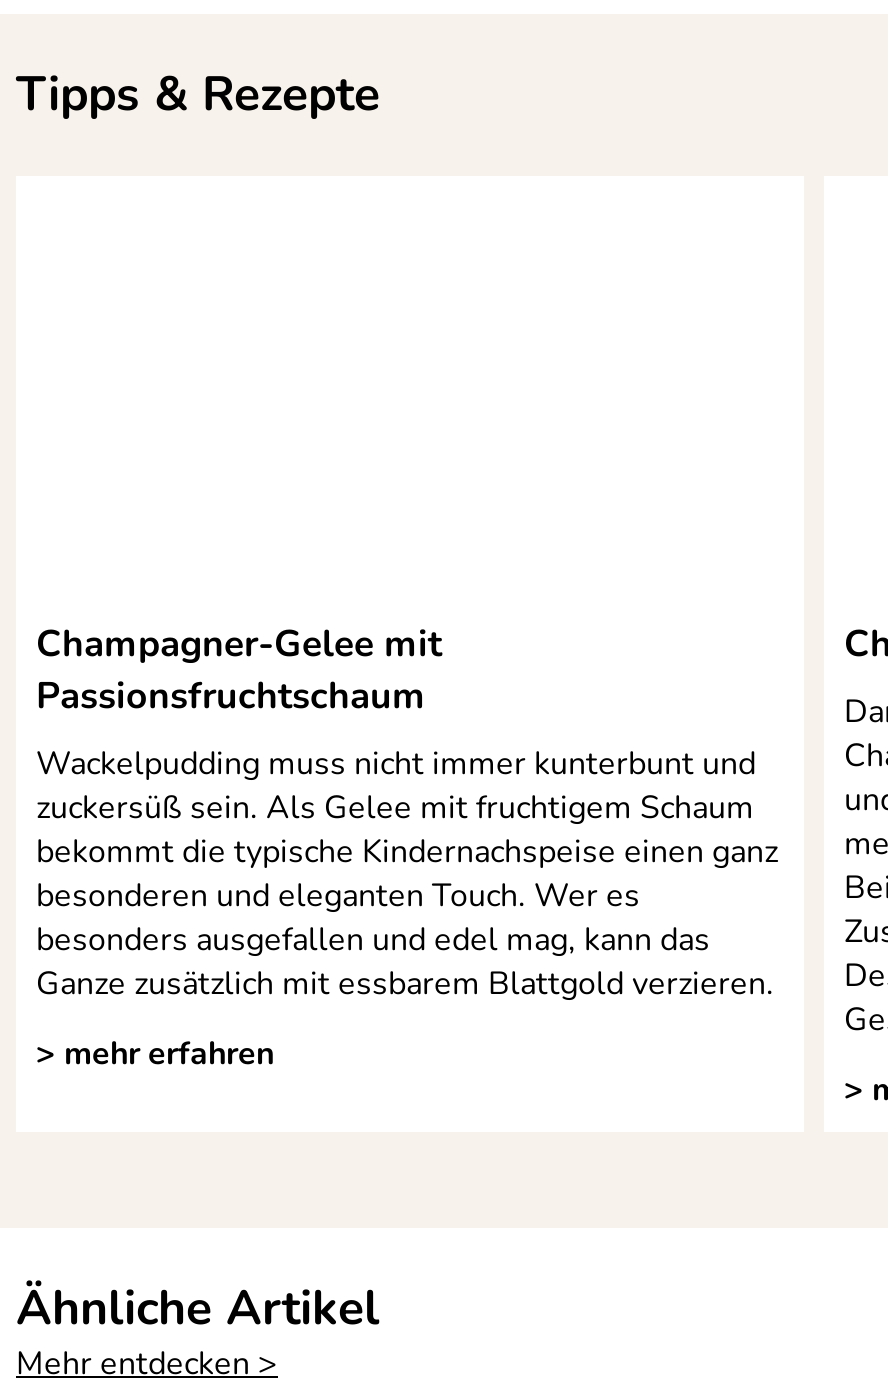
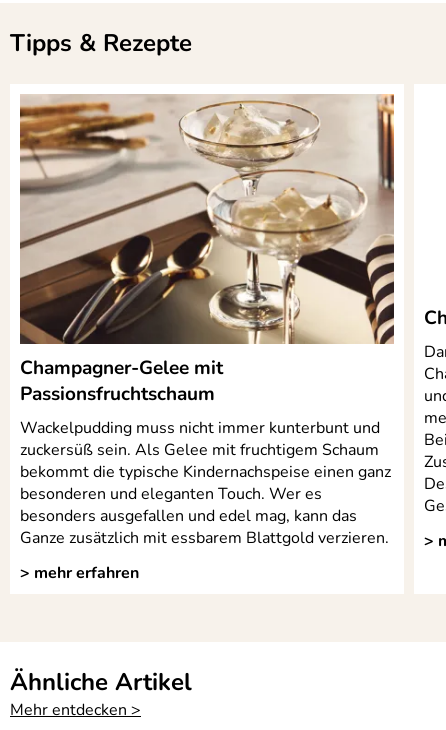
none -> [19,93,395,345] [image]
moved [36,617,778,1075] -> [20,355,391,584]: Champagner-Gelee mit | Passionsfruchtschaum | Wackelpudding muss nicht immer kunterbunt und | ... | Ganze zusätzlich mit essbarem Blattgold verzieren. | > mehr erfahren

